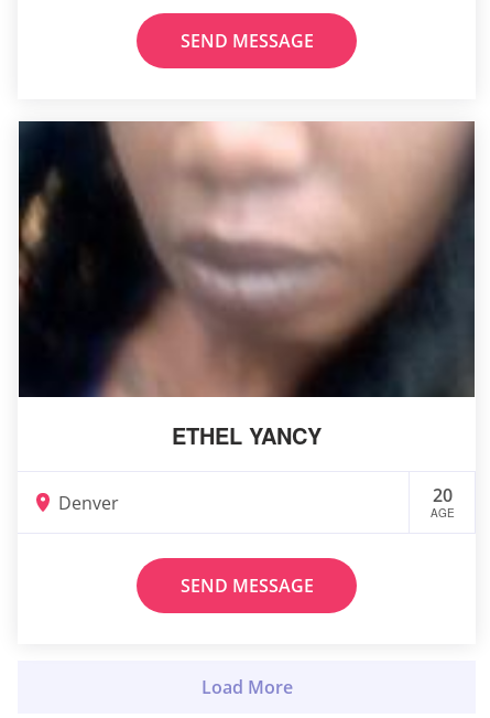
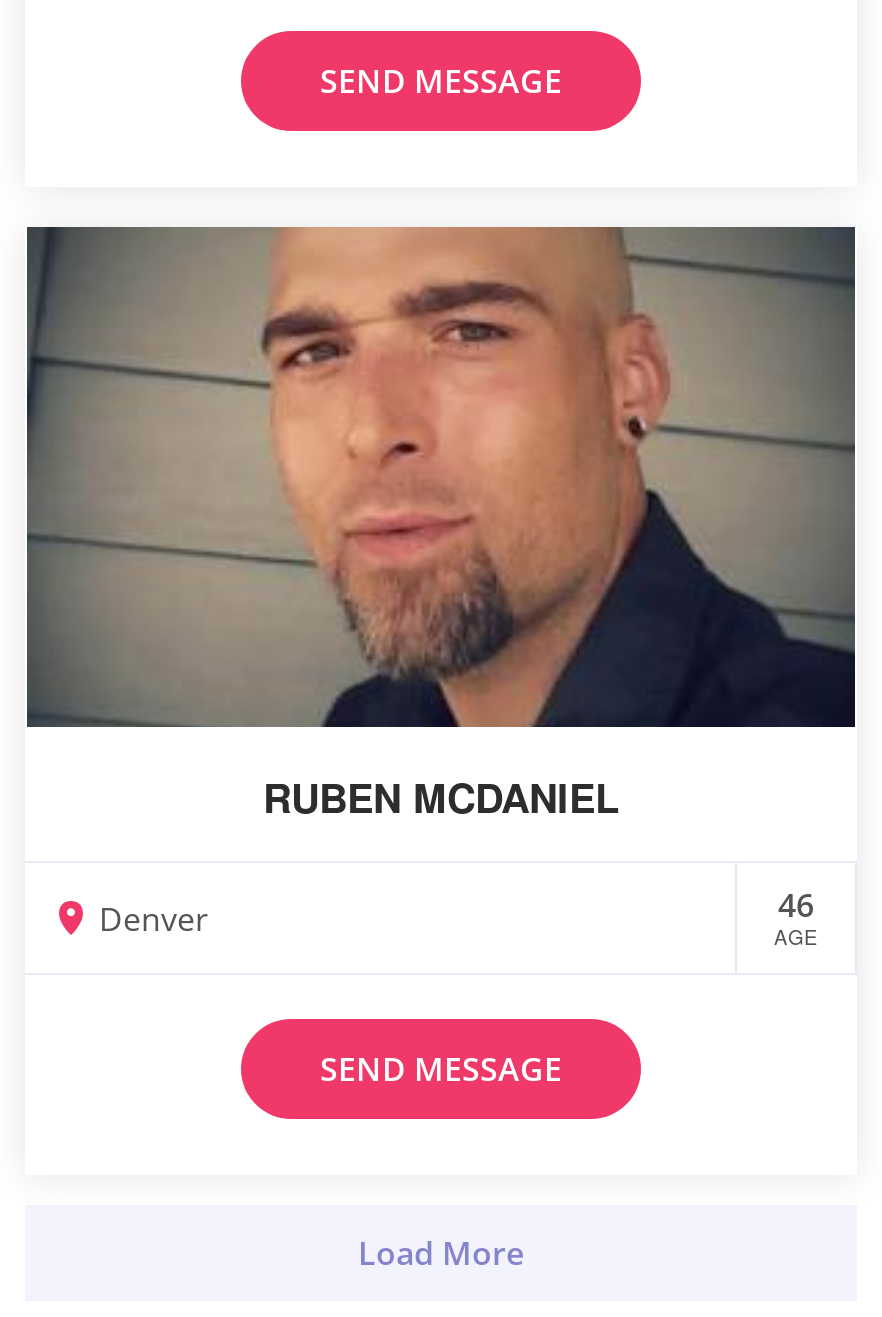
[19,121,475,451] [image] | ETHEL YANCY -> [27,225,855,825] [image] | RUBEN MCDANIEL
[432,483,452,508] 20 -> [778,883,814,927] 46

